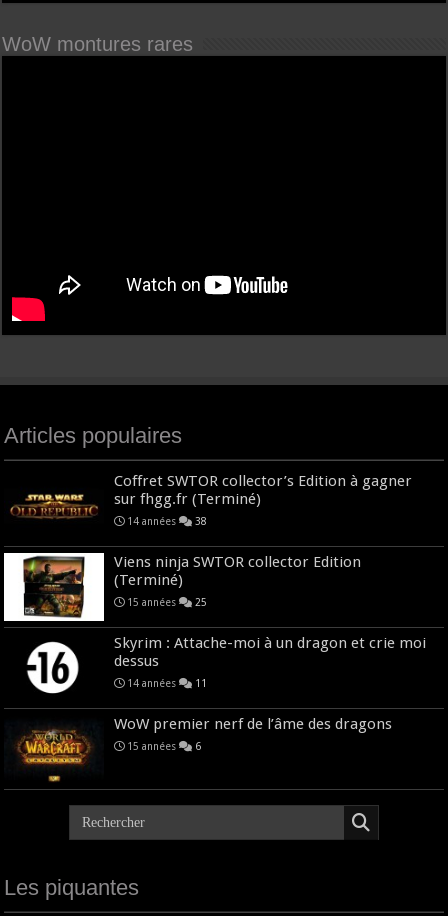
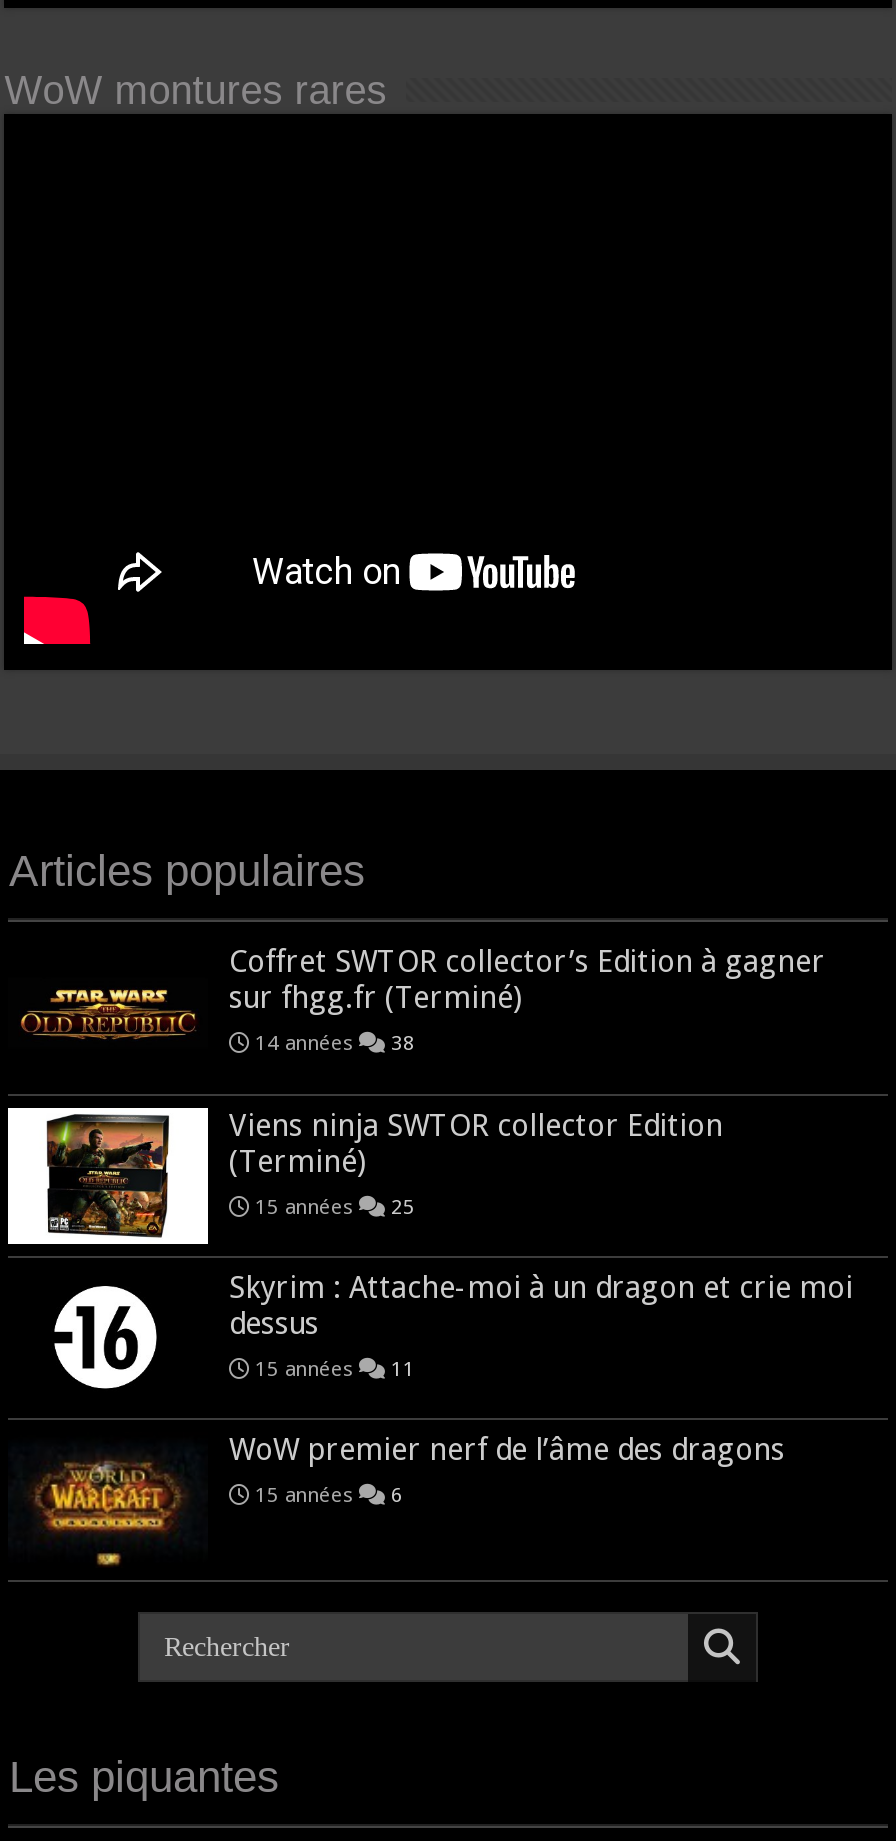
[127,677,207,689] 14 années 11 -> [255,1356,415,1380] 15 années 11

